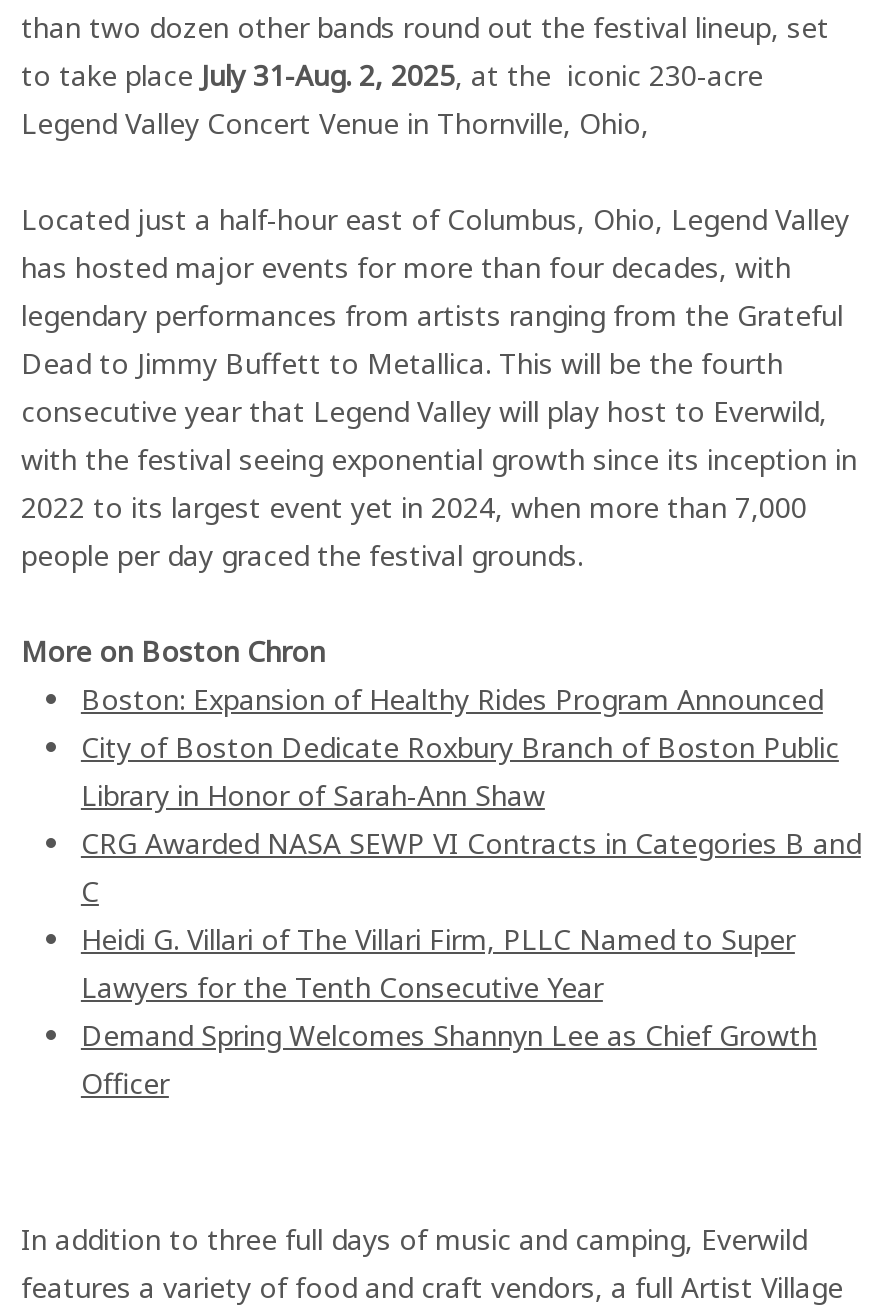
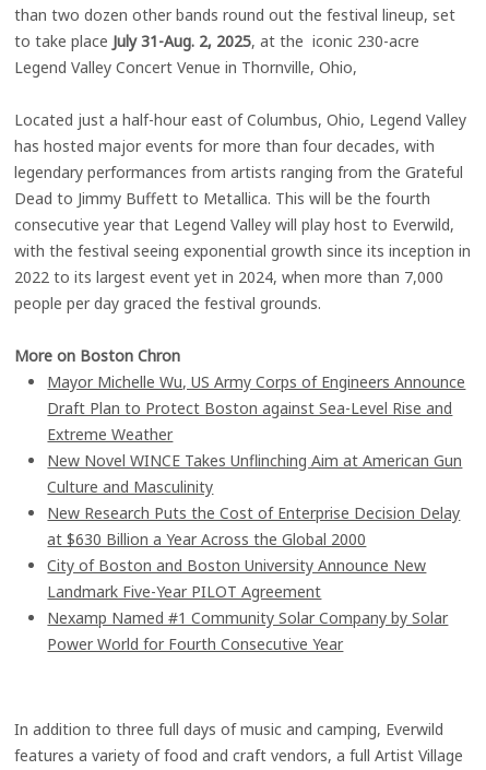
[81,680,861,1102] Boston: Expansion of Healthy Rides Program Announced | City of Boston Dedicate Roxbury Branch of Boston Public | Library in Honor of Sarah-Ann Shaw | CRG Awarded NASA SEWP VI Contracts in Categories B and | C | Heidi G. Villari of The Villari Firm, PLLC Named to Super | Lawyers for the Tenth Consecutive Year | Demand Spring Welcomes Shannyn Lee as Chief Growth | Officer -> [47,371,466,654] Mayor Michelle Wu, US Army Corps of Engineers Announce | Draft Plan to Protect Boston against Sea-Level Rise and | Extreme Weather | New Novel WINCE Takes Unflinching Aim at American Gun | Culture and Masculinity | New Research Puts the Cost of Enterprise Decision Delay | at $630 Billion a Year Across the Global 2000 | City of Boston and Boston University Announce New | Landmark Five-Year PILOT Agreement | Nexamp Named #1 Community Solar Company by Solar | Power World for Fourth Consecutive Year

